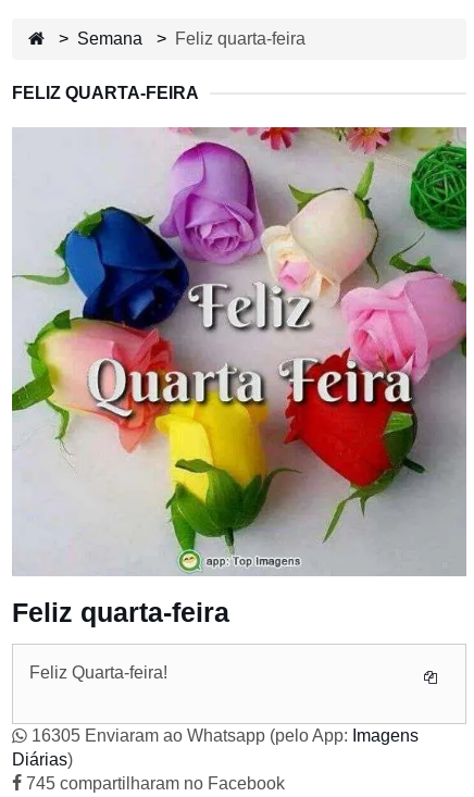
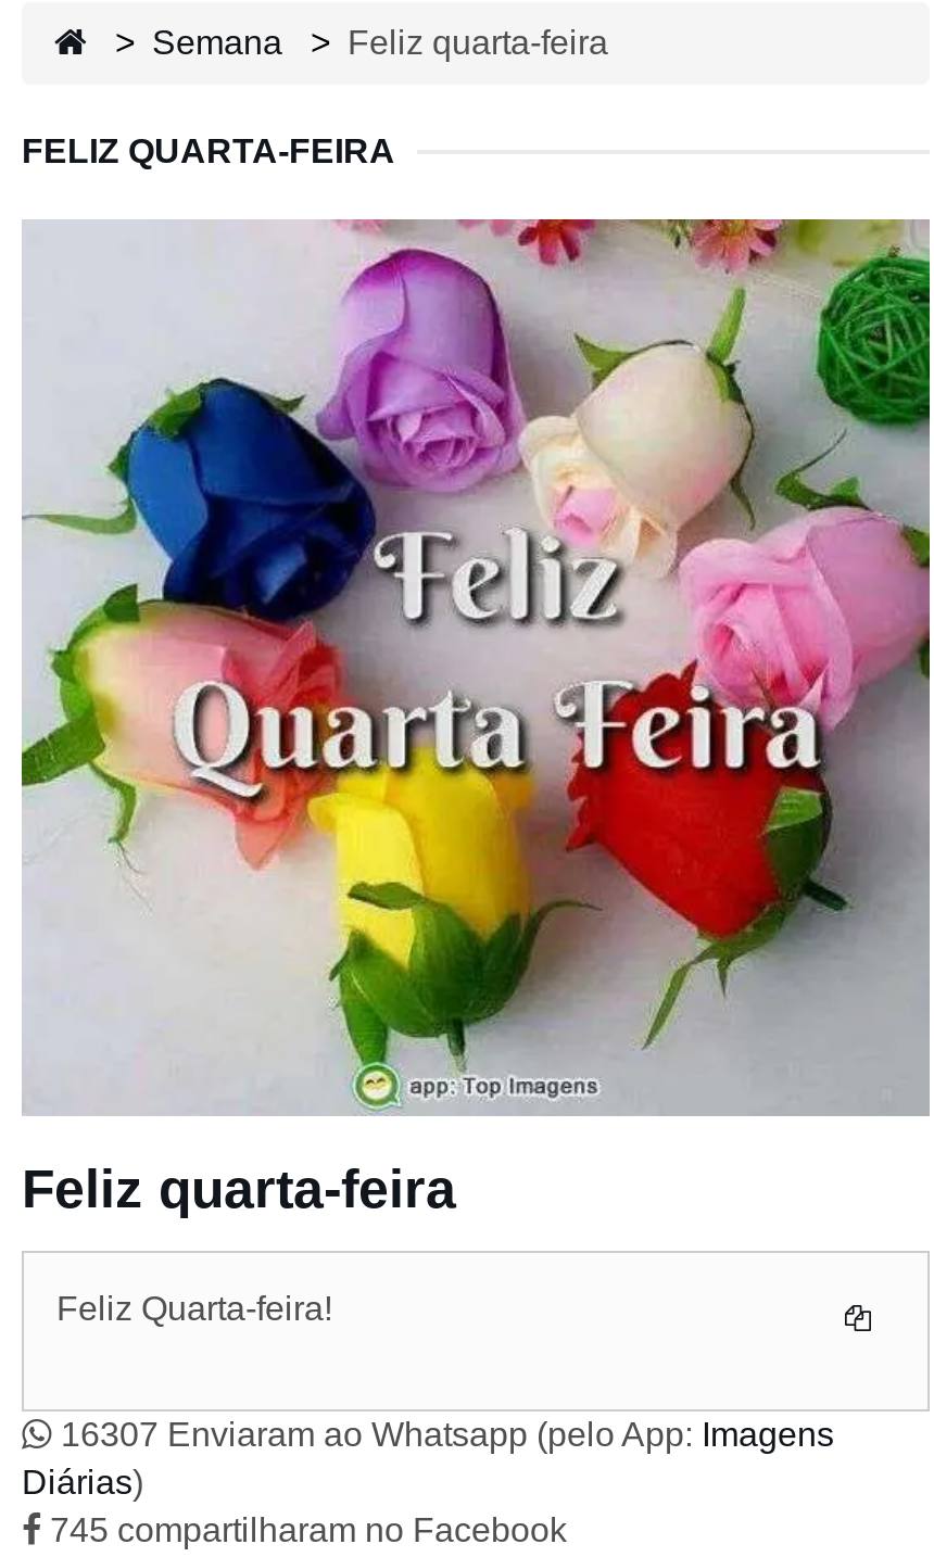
[27,727,419,745] 16305 Enviaram ao Whatsapp (pelo App: Imagens -> [52,1417,834,1454] 16307 Enviaram ao Whatsapp (pelo App: Imagens

